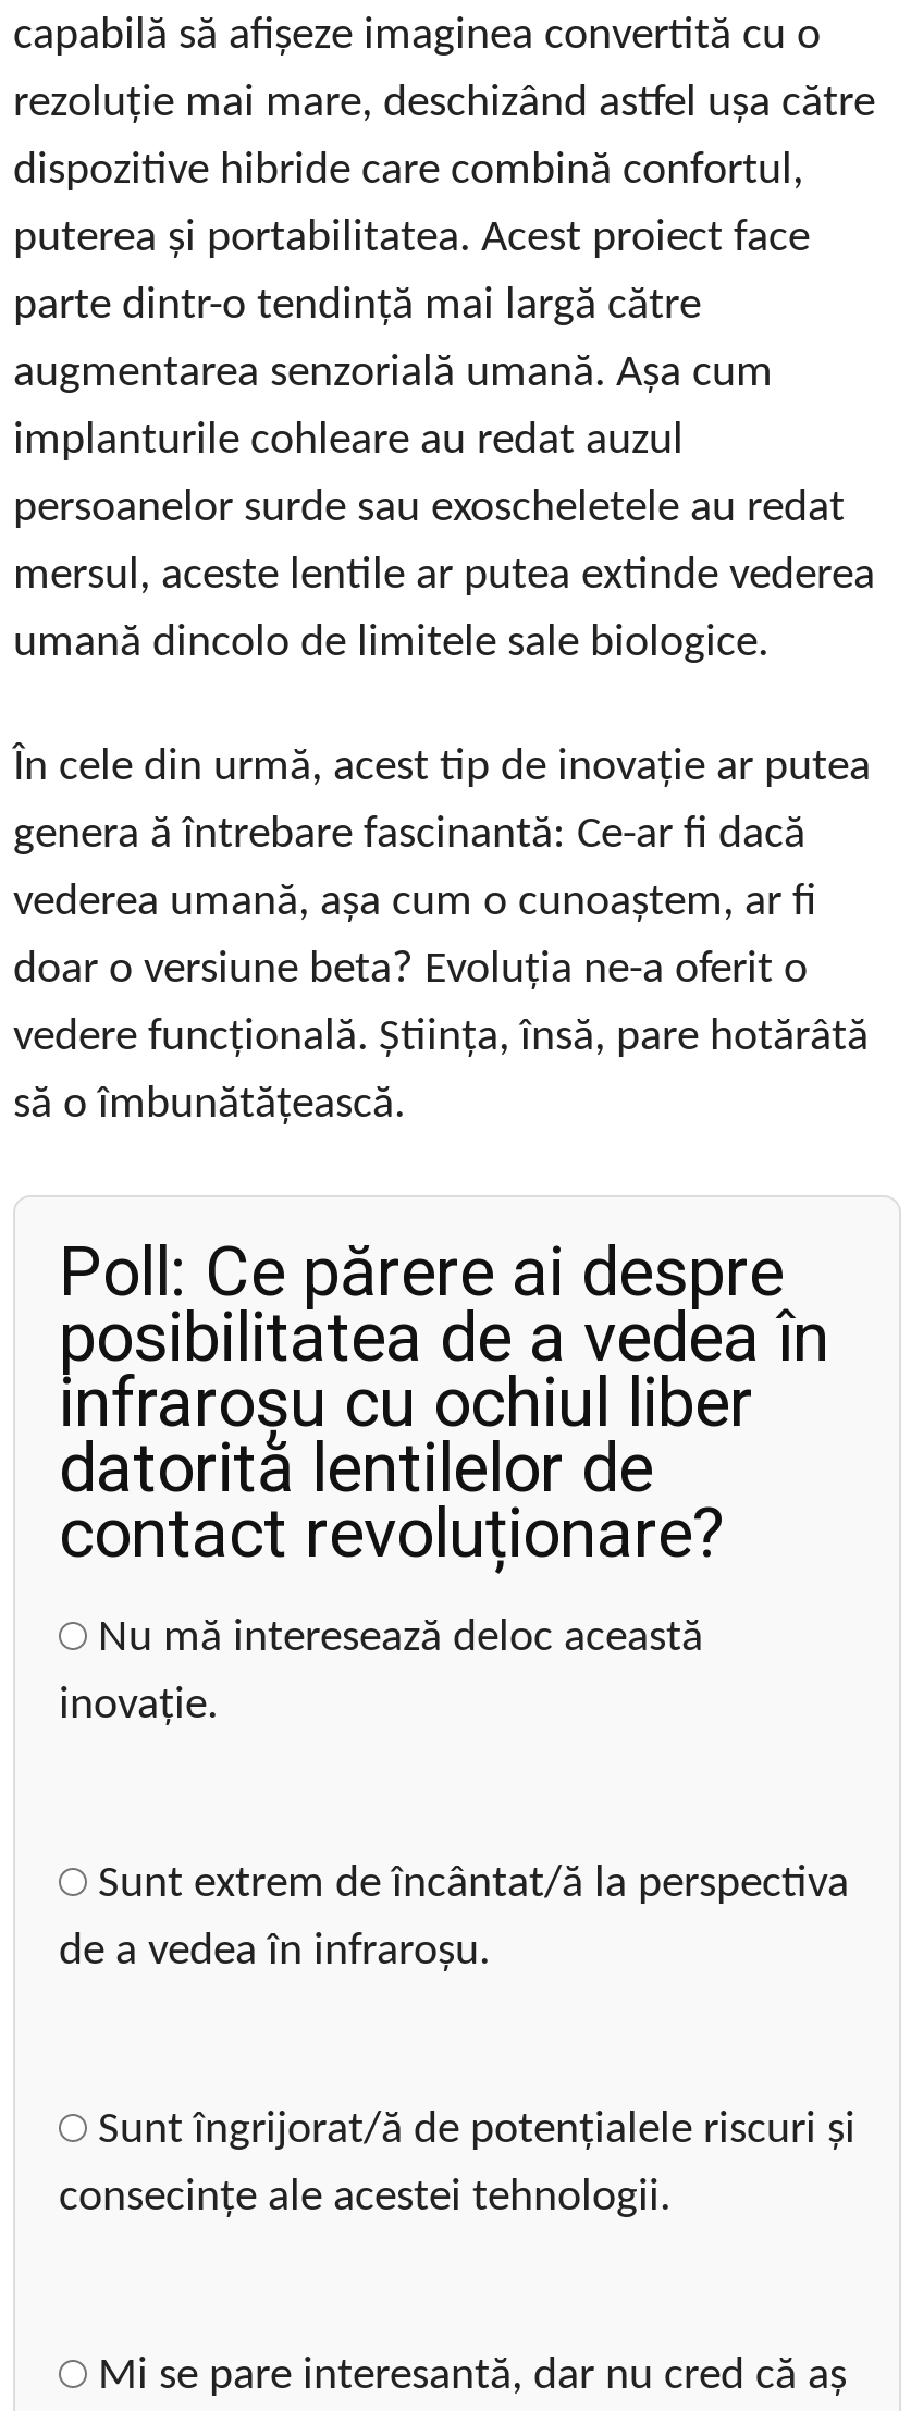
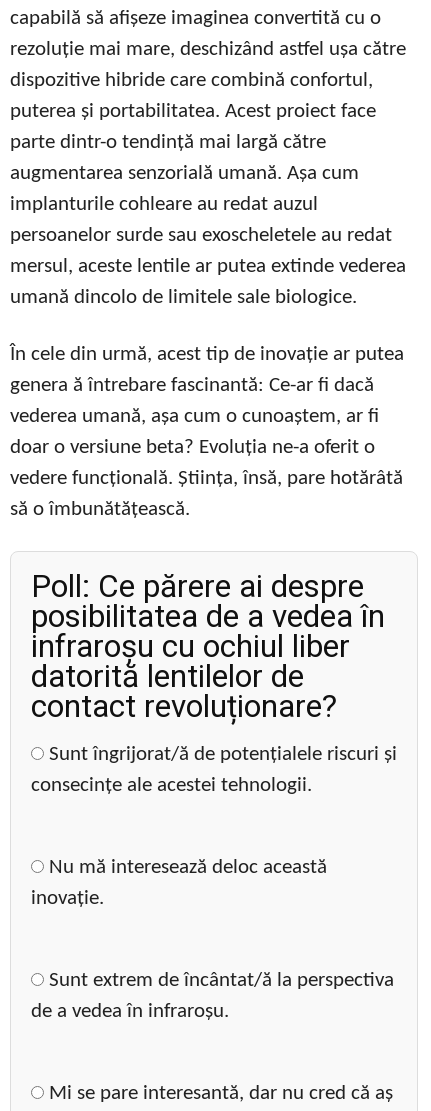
moved [59,1614,849,1974] -> [31,857,394,1022]: Nu mă interesează deloc această | inovație. | Sunt extrem de încântat/ă la perspectiva | de a vedea în infraroșu.
moved [59,2106,855,2220] -> [31,744,397,796]: Sunt îngrijorat/ă de potențialele riscuri și | consecințe ale acestei tehnologii.

